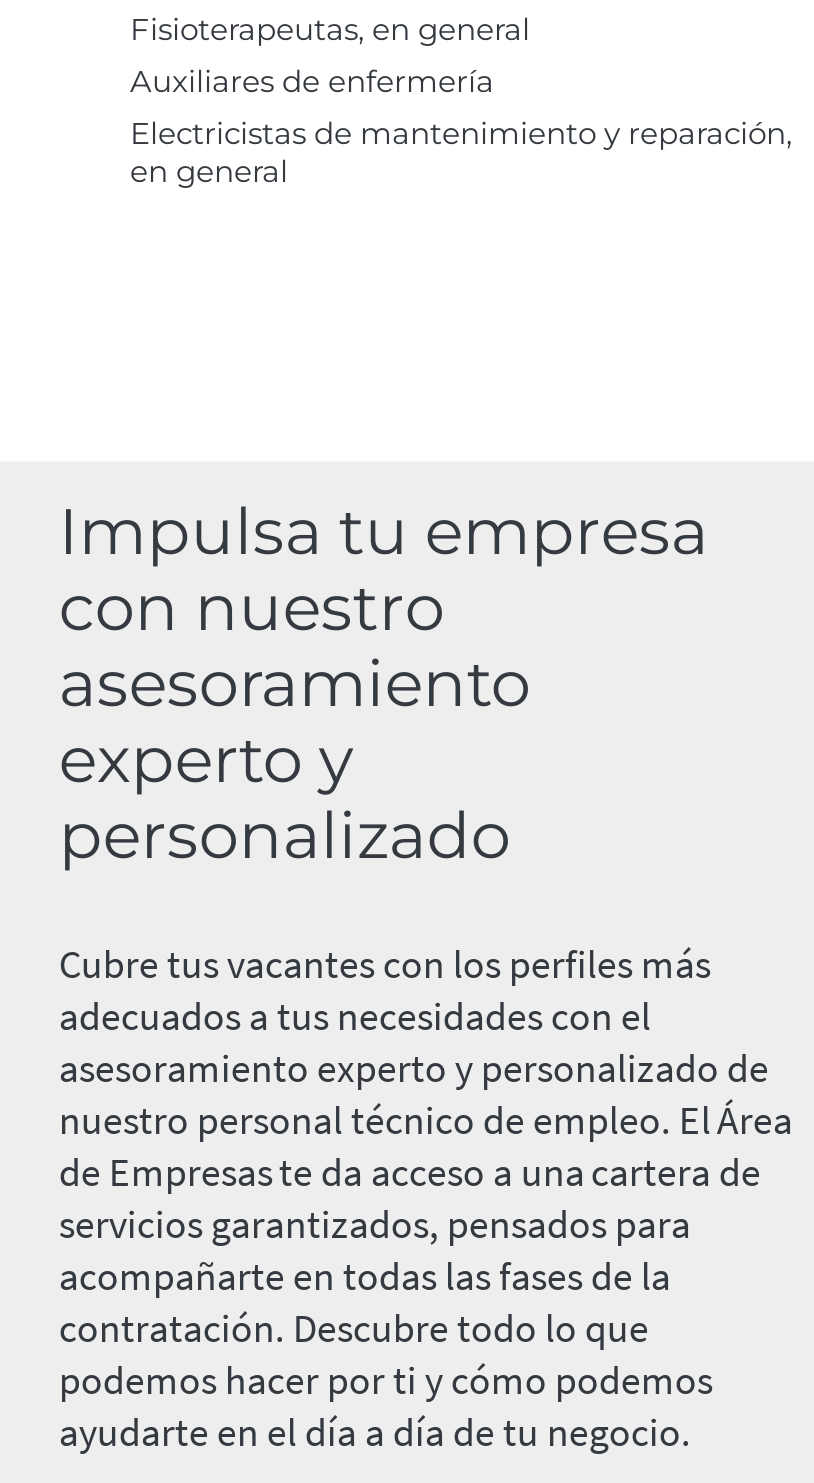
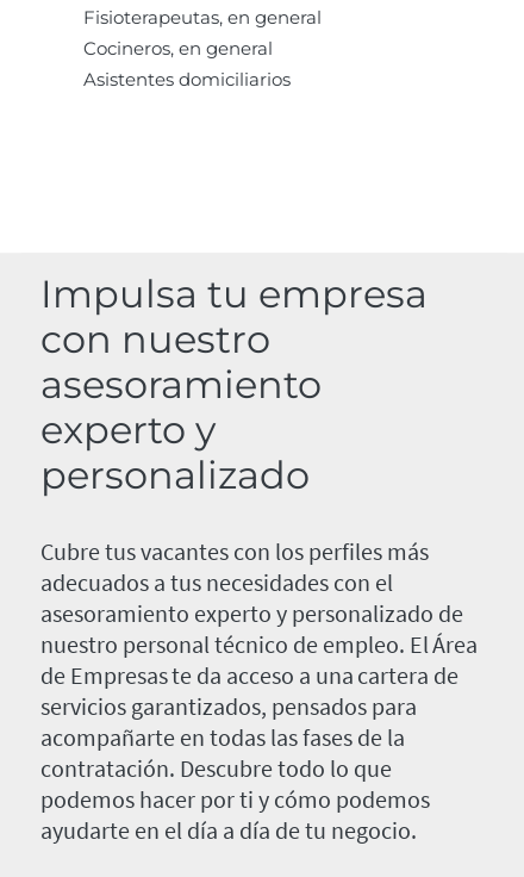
[130,61,792,189] Auxiliares de enfermería | Electricistas de mantenimiento y reparación, | en general -> [83,37,291,91] Cocineros, en general | Asistentes domiciliarios

